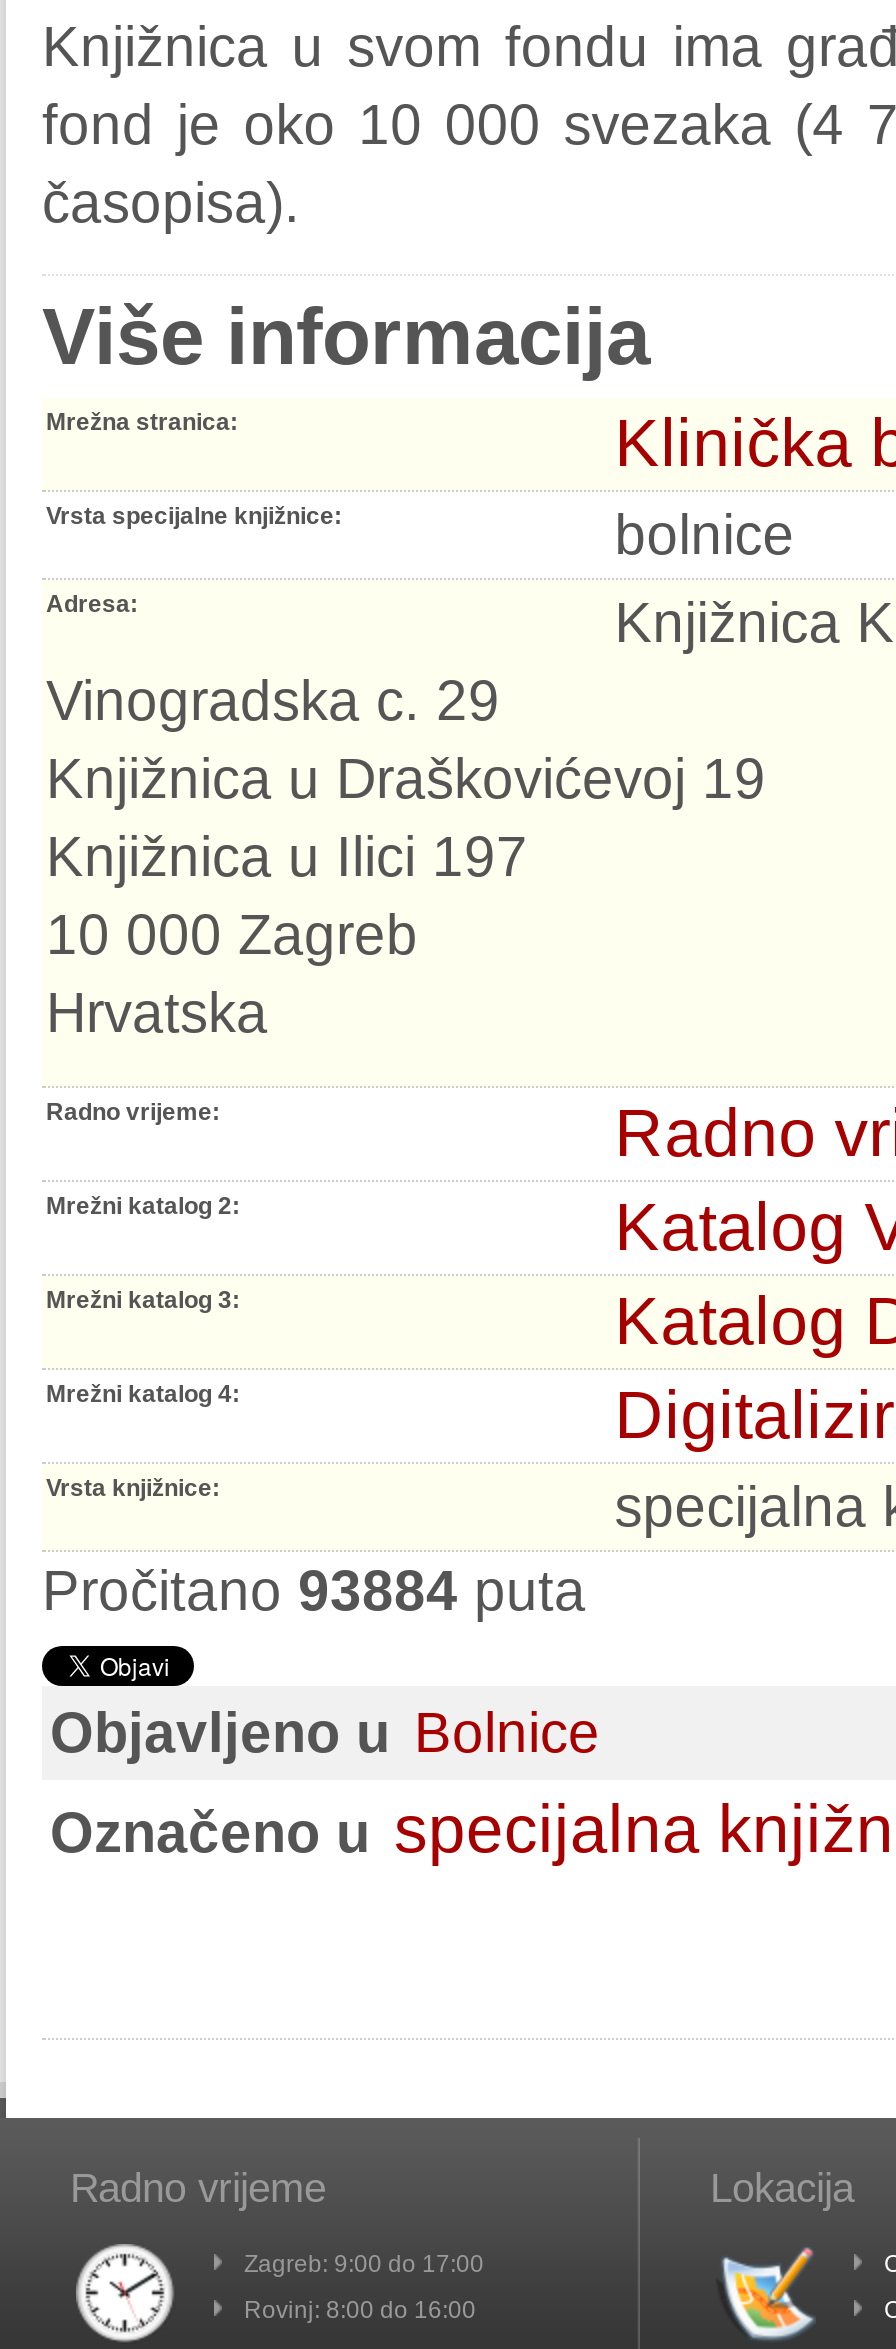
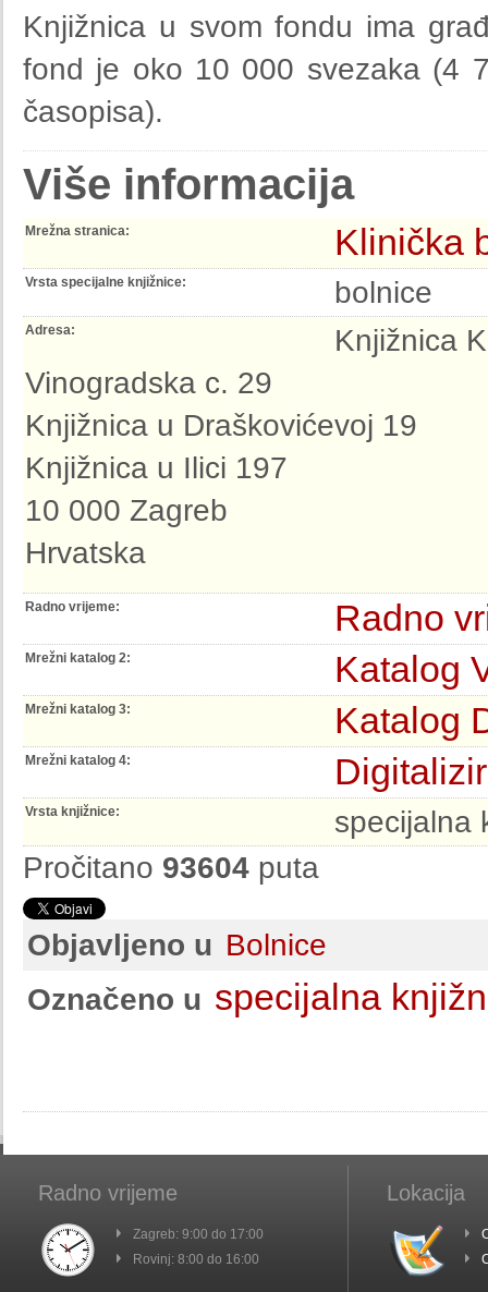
[42,1560,586,1622] Pročitano 93884 puta -> [23,851,319,885] Pročitano 93604 puta

